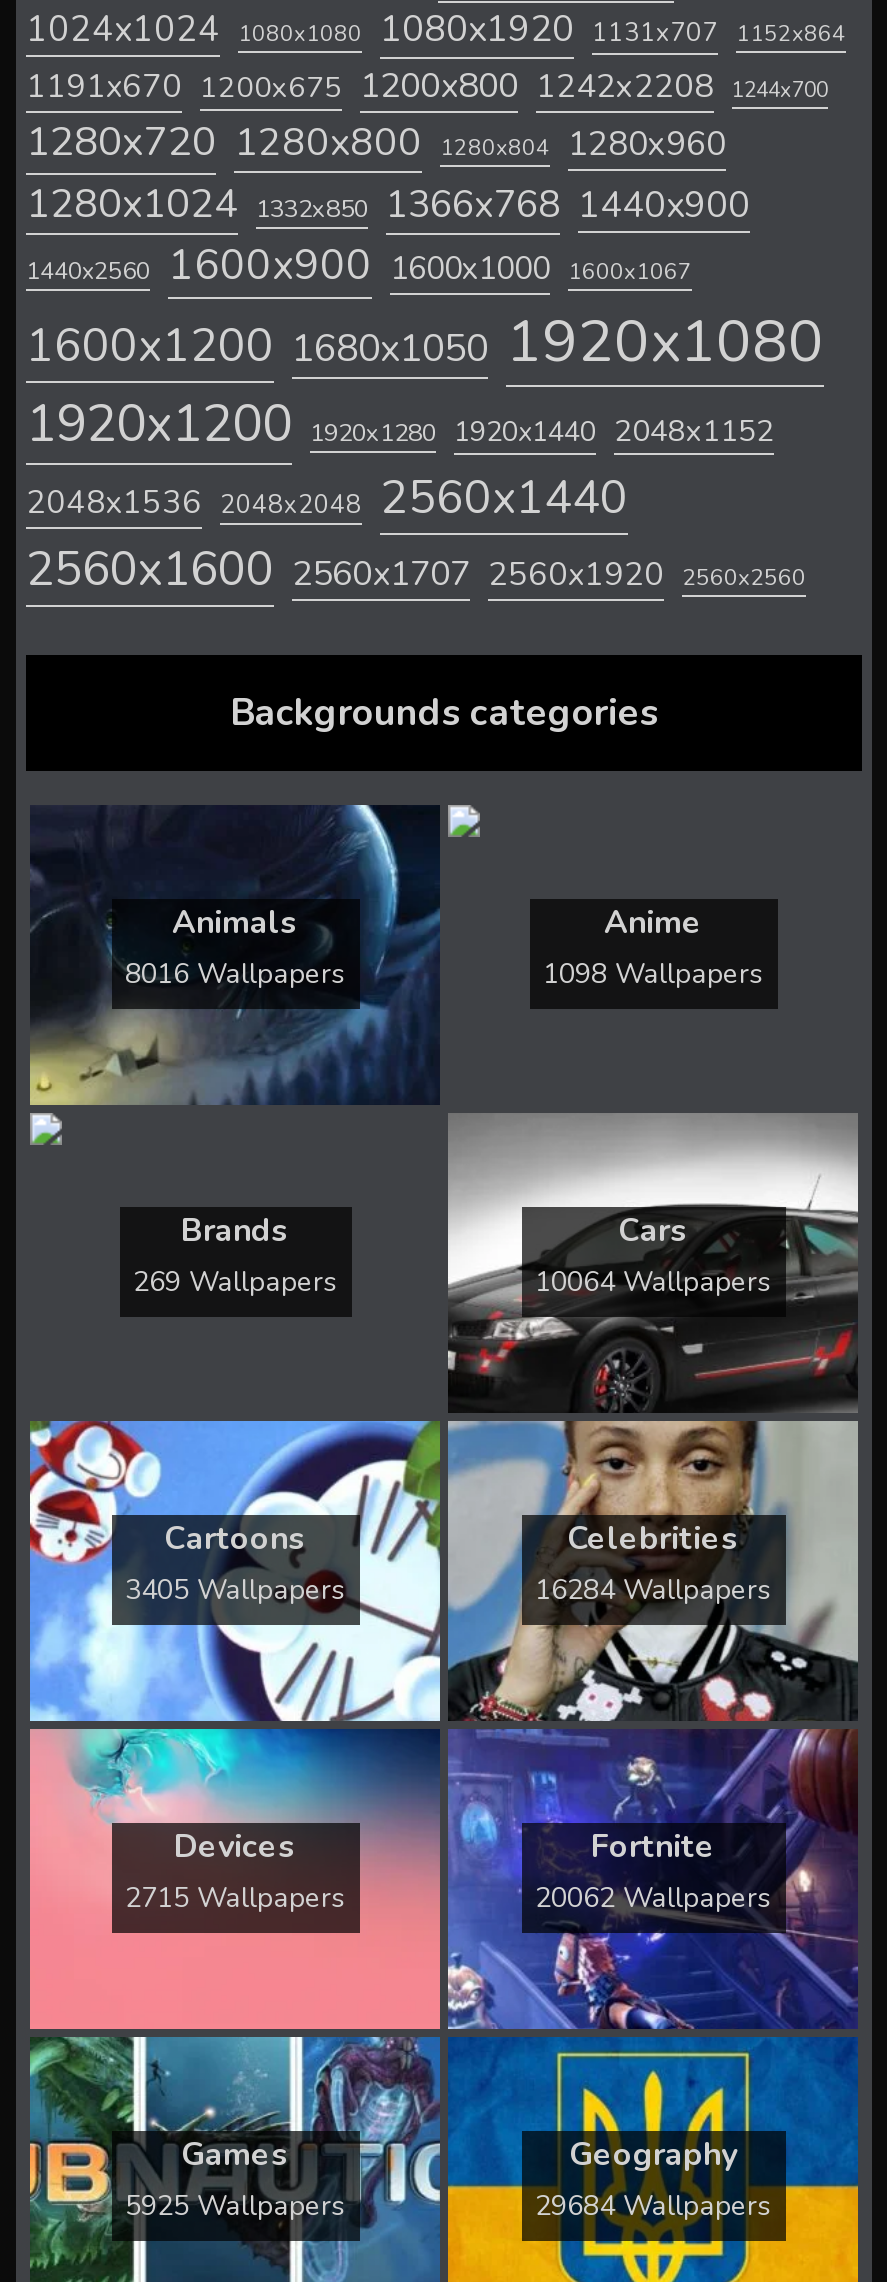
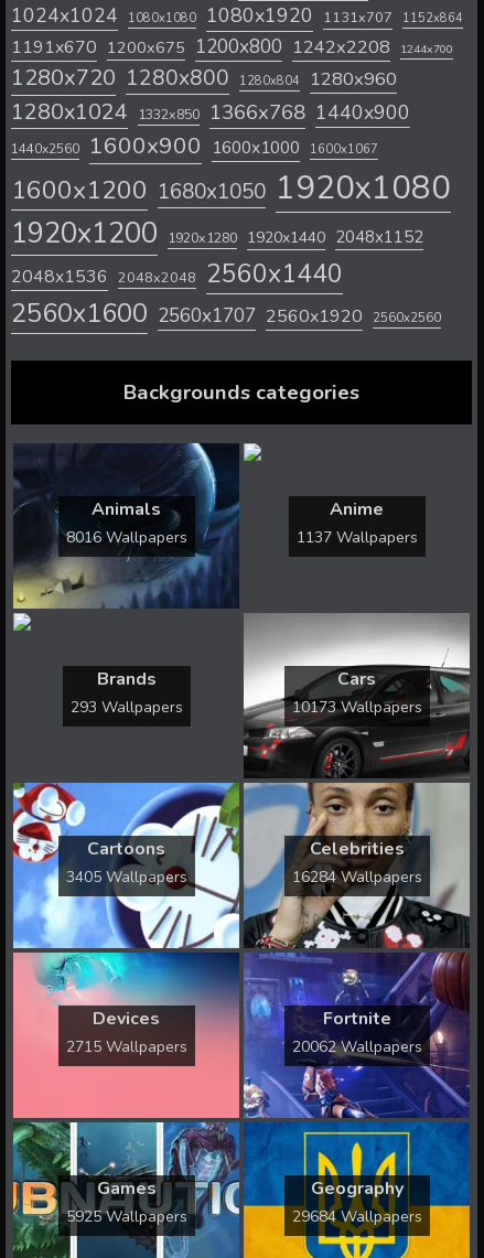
[543,956,763,994] 1098 Wallpapers -> [296,527,417,548] 1137 Wallpapers
[133,1264,337,1302] 269 Wallpapers -> [70,697,182,718] 293 Wallpapers
[535,1264,771,1302] 10064 Wallpapers -> [292,697,422,718] 10173 Wallpapers

